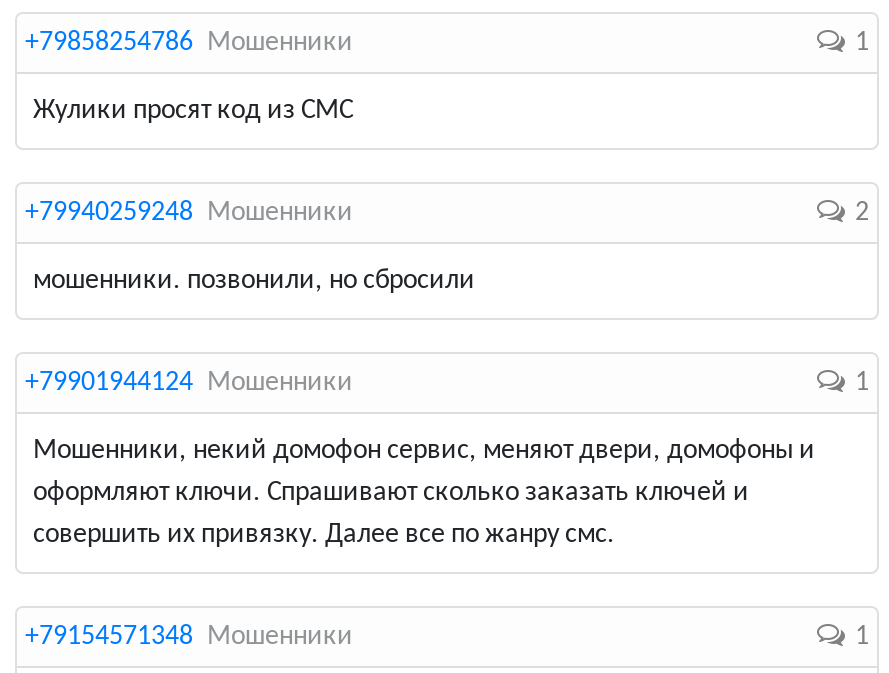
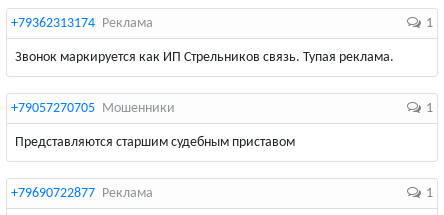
[25,28,353,58] +79858254786 Мошенники -> [11,16,153,31] +79362313174 Реклама
[25,96,869,398] Жулики просят код из СМС | +79940259248 Мошенники | 2 | мошенники. позвонили, но сбросили | +79901944124 Мошенники -> [11,50,394,116] Звонок маркируется как ИП Стрельников связь. Тупая реклама. | +79057270705 Мошенники
[33,436,815,550] Мошенники, некий домофон сервис, меняют двери, домофоны и | оформляют ключи. Спрашивают сколько заказать ключей и | совершить их привязку. Далее все по жанру смс. -> [15,135,295,150] Представляются старшим судебным приставом
[25,622,353,652] +79154571348 Мошенники -> [11,186,153,201] +79690722877 Реклама

